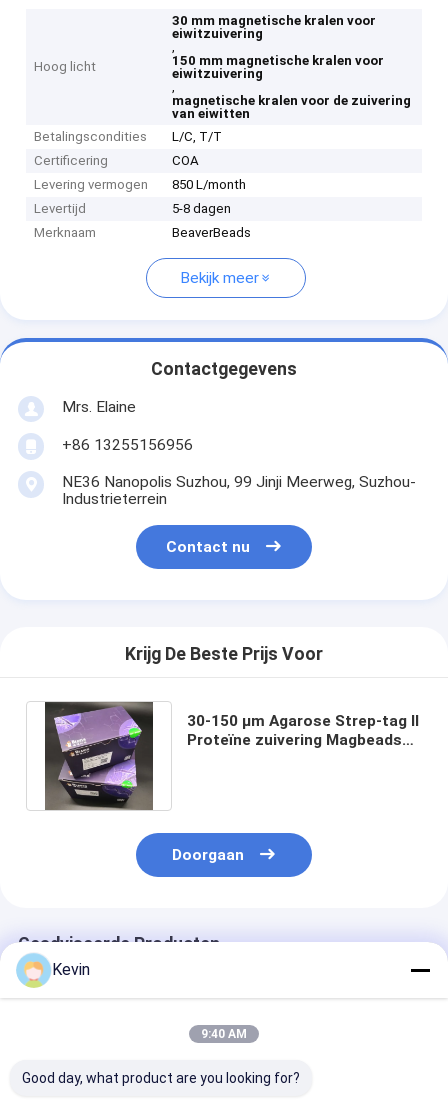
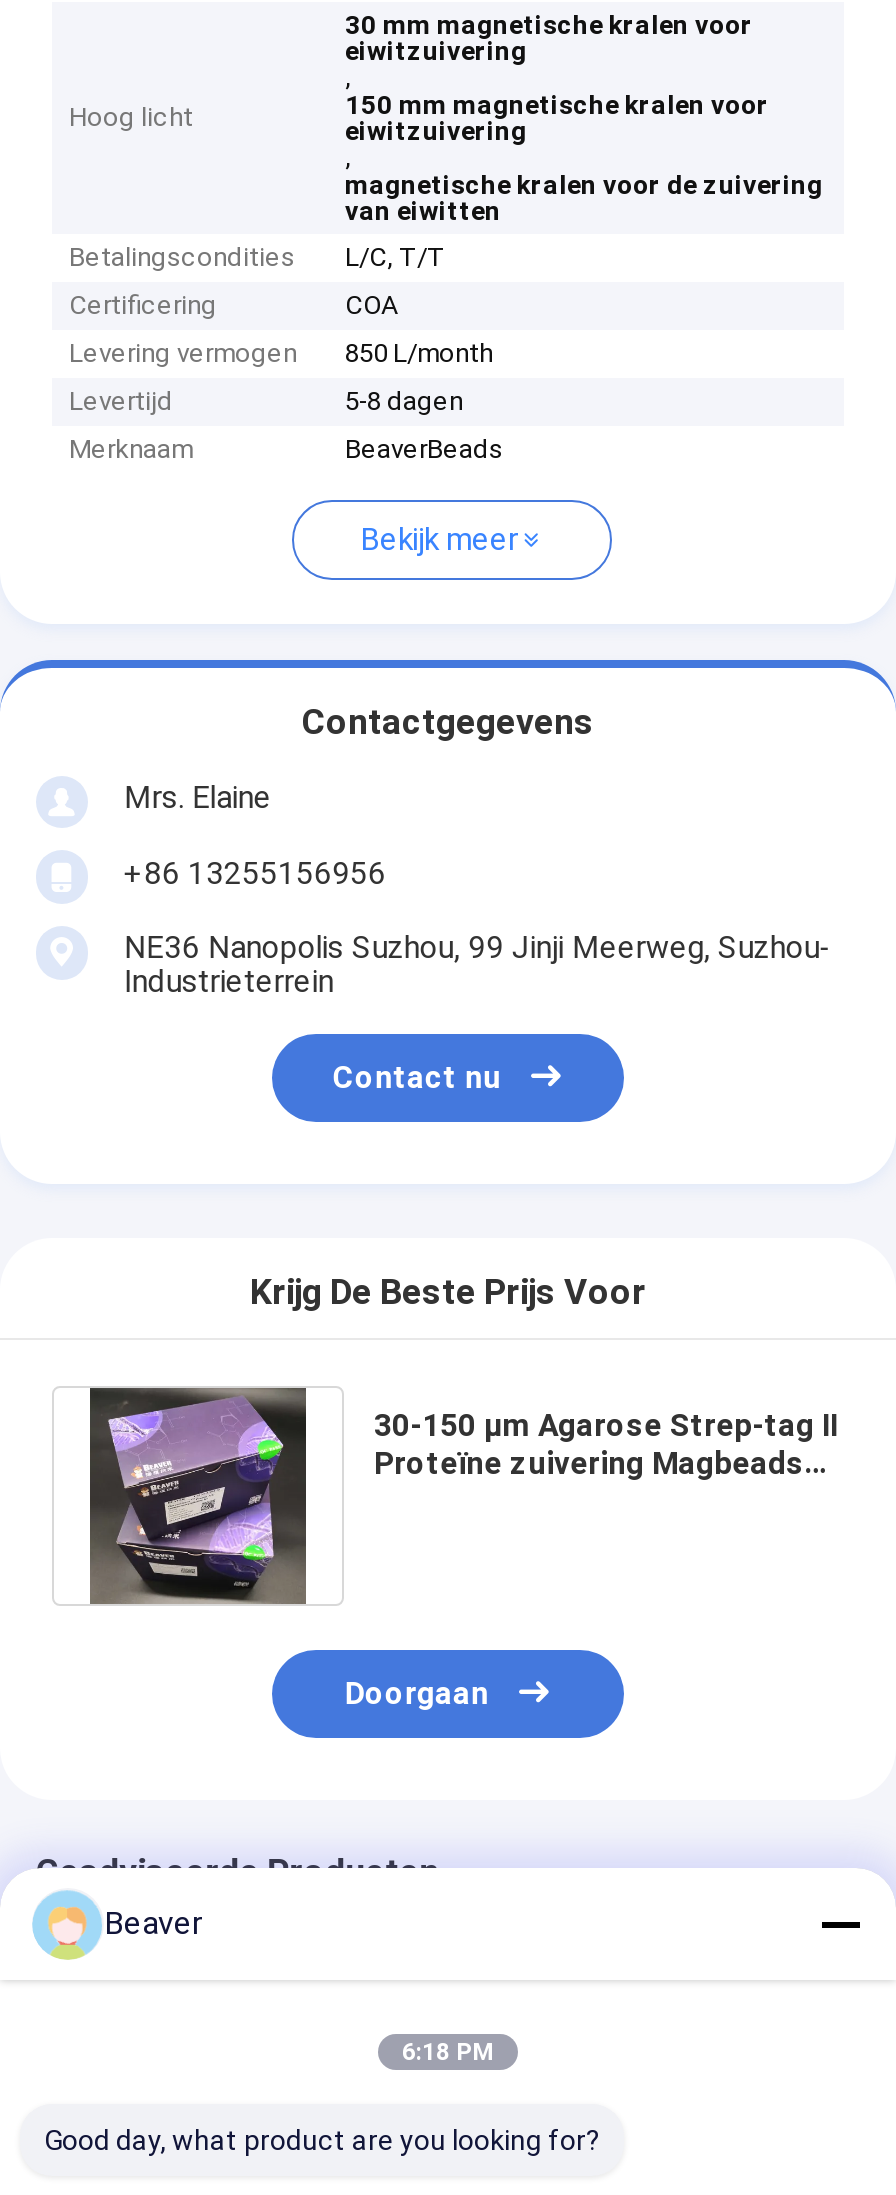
[52,960,90,979] Kevin -> [104,1904,202,1942] Beaver
[201,1027,247,1041] 9:40 AM -> [402,2038,494,2066] 6:18 PM

